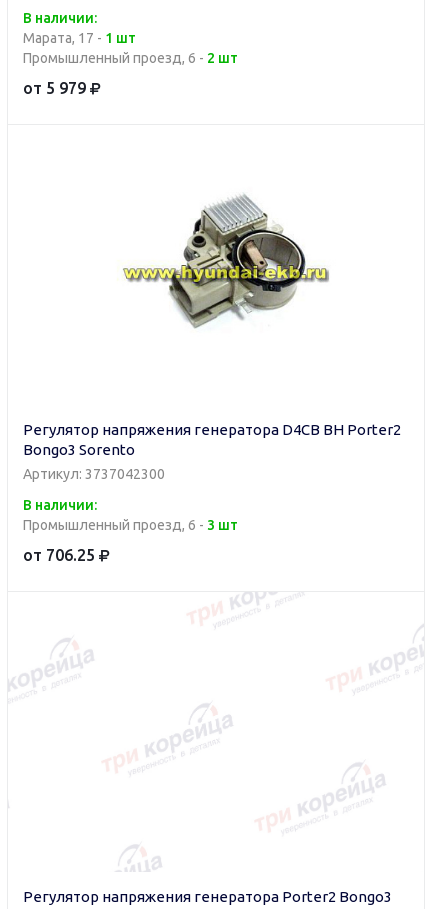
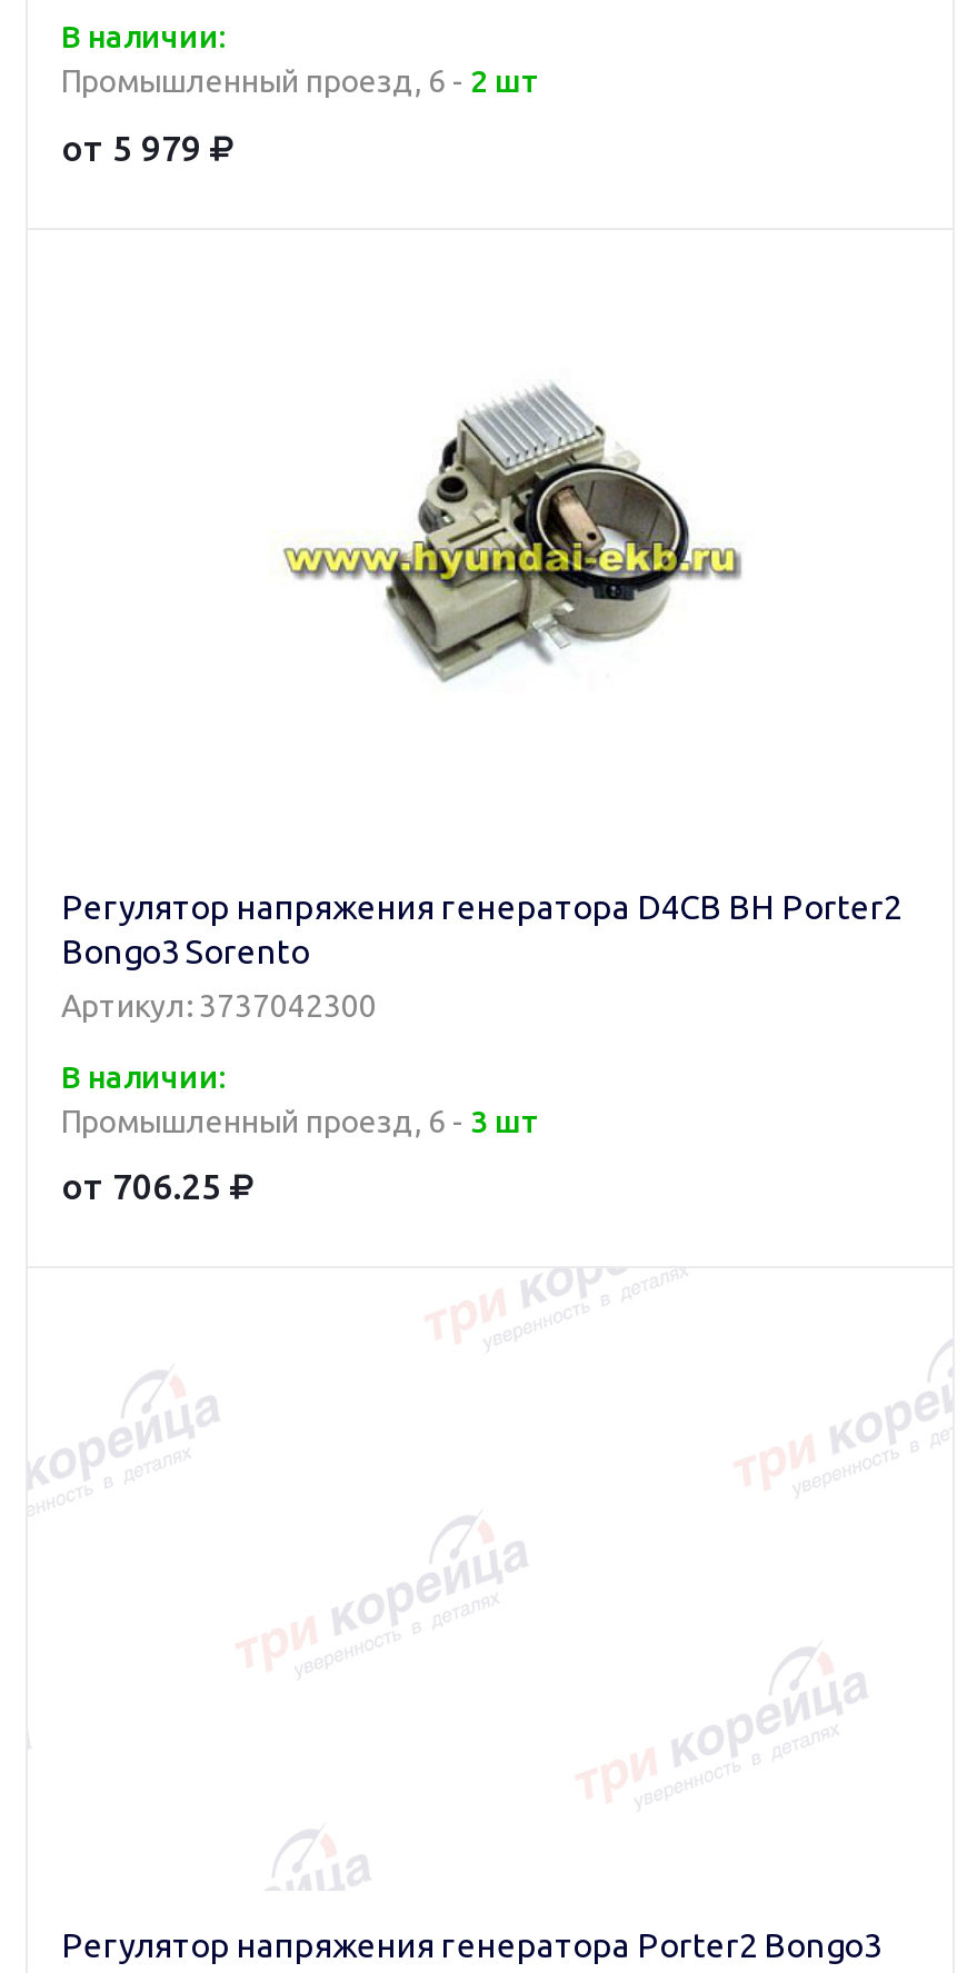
[23,30,136,46] Марата, 17 - 1 шт -> none

